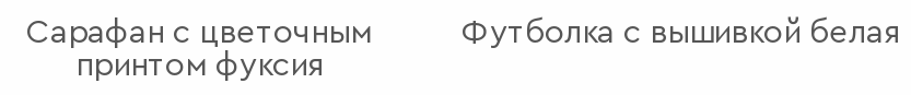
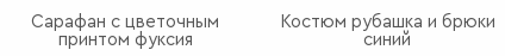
[462,16,899,49] Футболка с вышивкой белая -> [279,13,495,49] Костюм рубашка и брюки | синий

